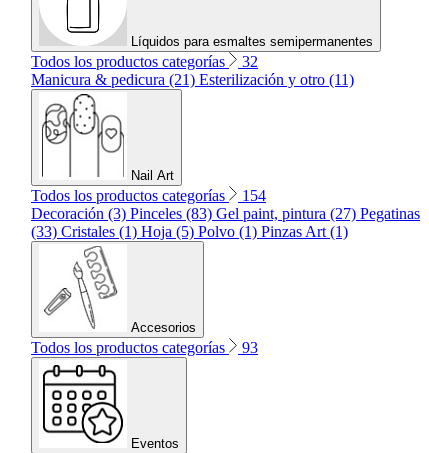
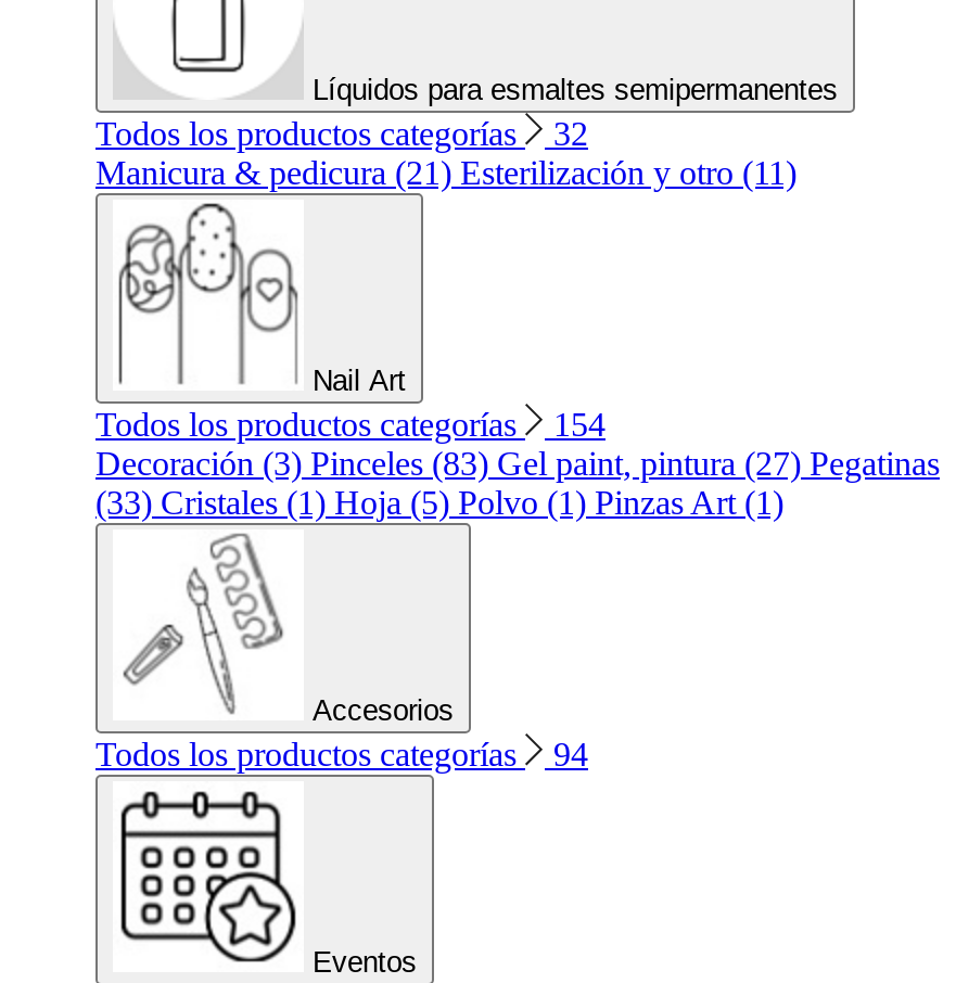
[31,339,258,356] Todos los productos categorías 93 -> [95,735,588,772] Todos los productos categorías 94

